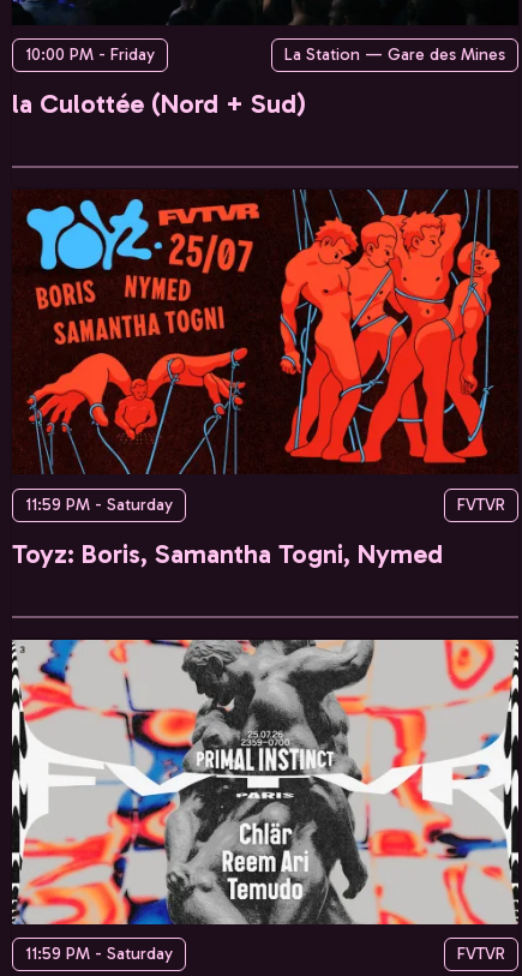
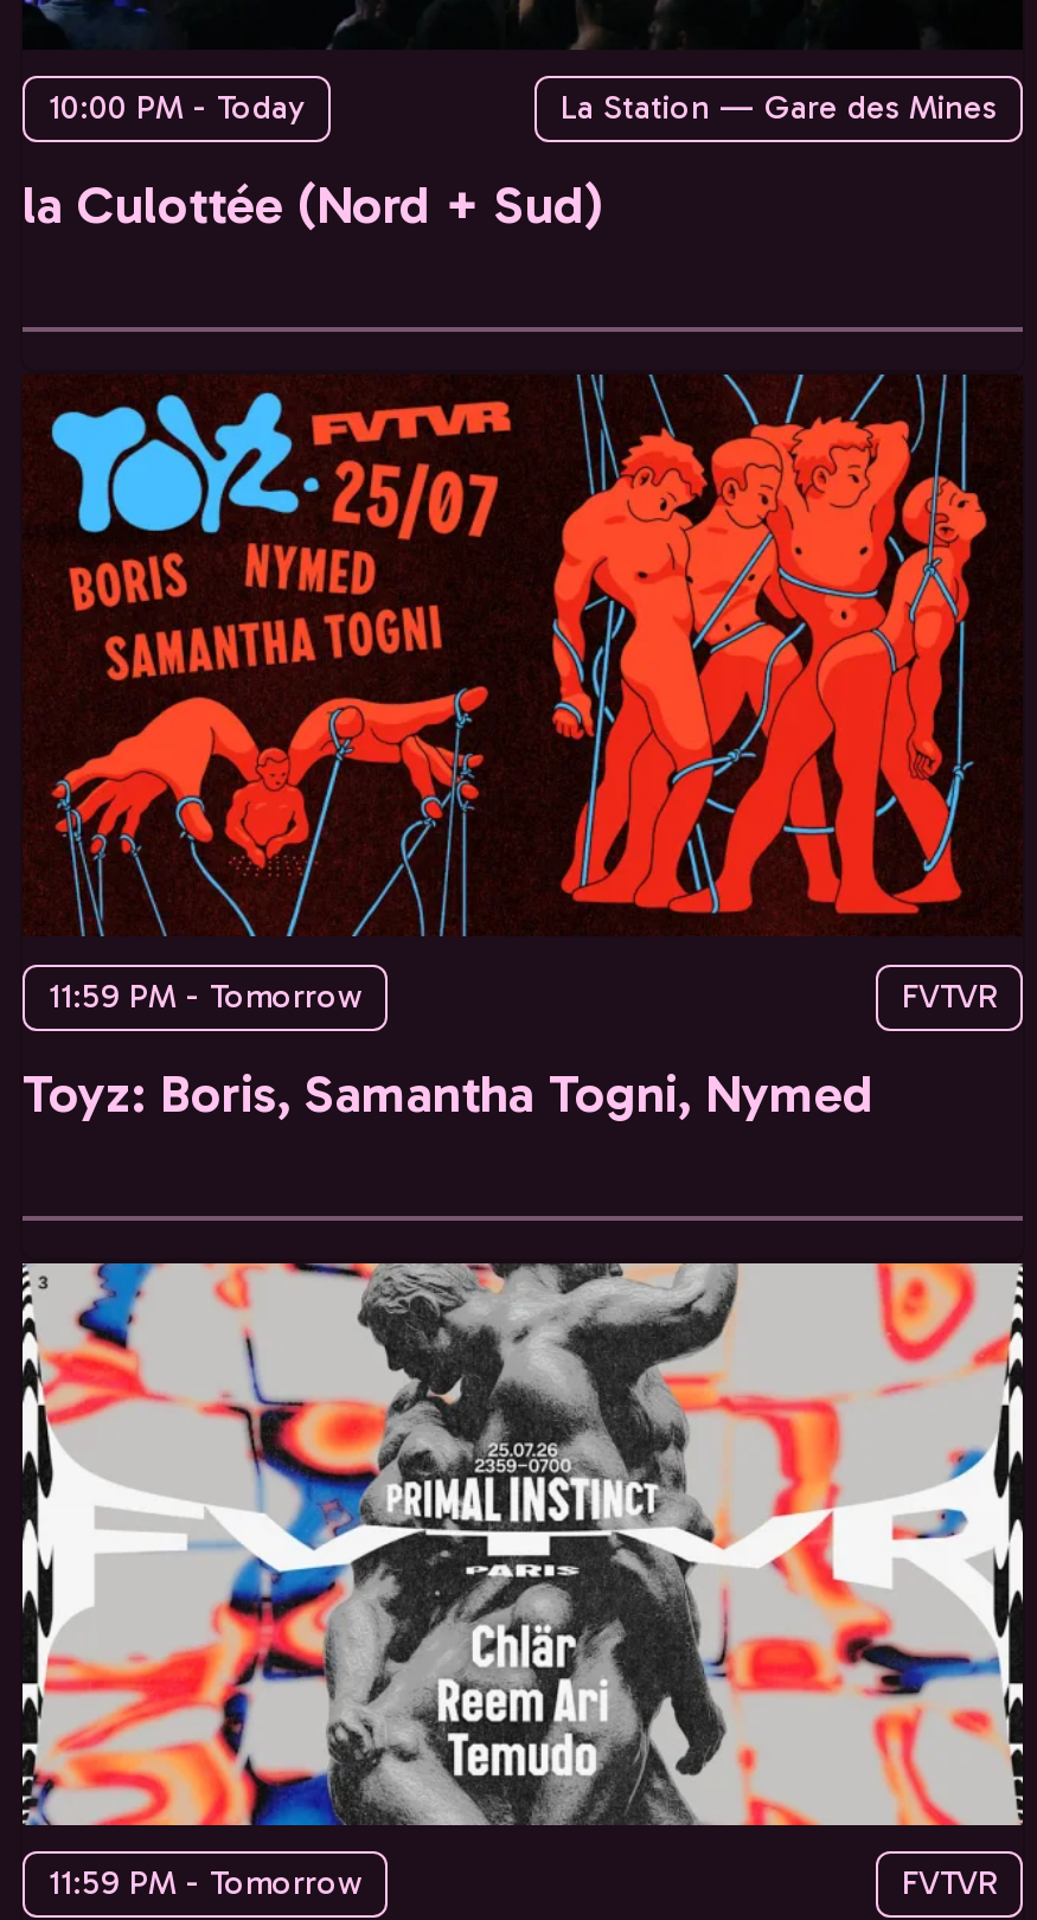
[25,44,155,65] 10:00 PM - Friday -> [49,88,305,128] 10:00 PM - Today
[25,494,173,514] 11:59 PM - Saturday -> [49,975,361,1016] 11:59 PM - Tomorrow
[25,944,173,964] 11:59 PM - Saturday -> [49,1863,361,1904] 11:59 PM - Tomorrow

